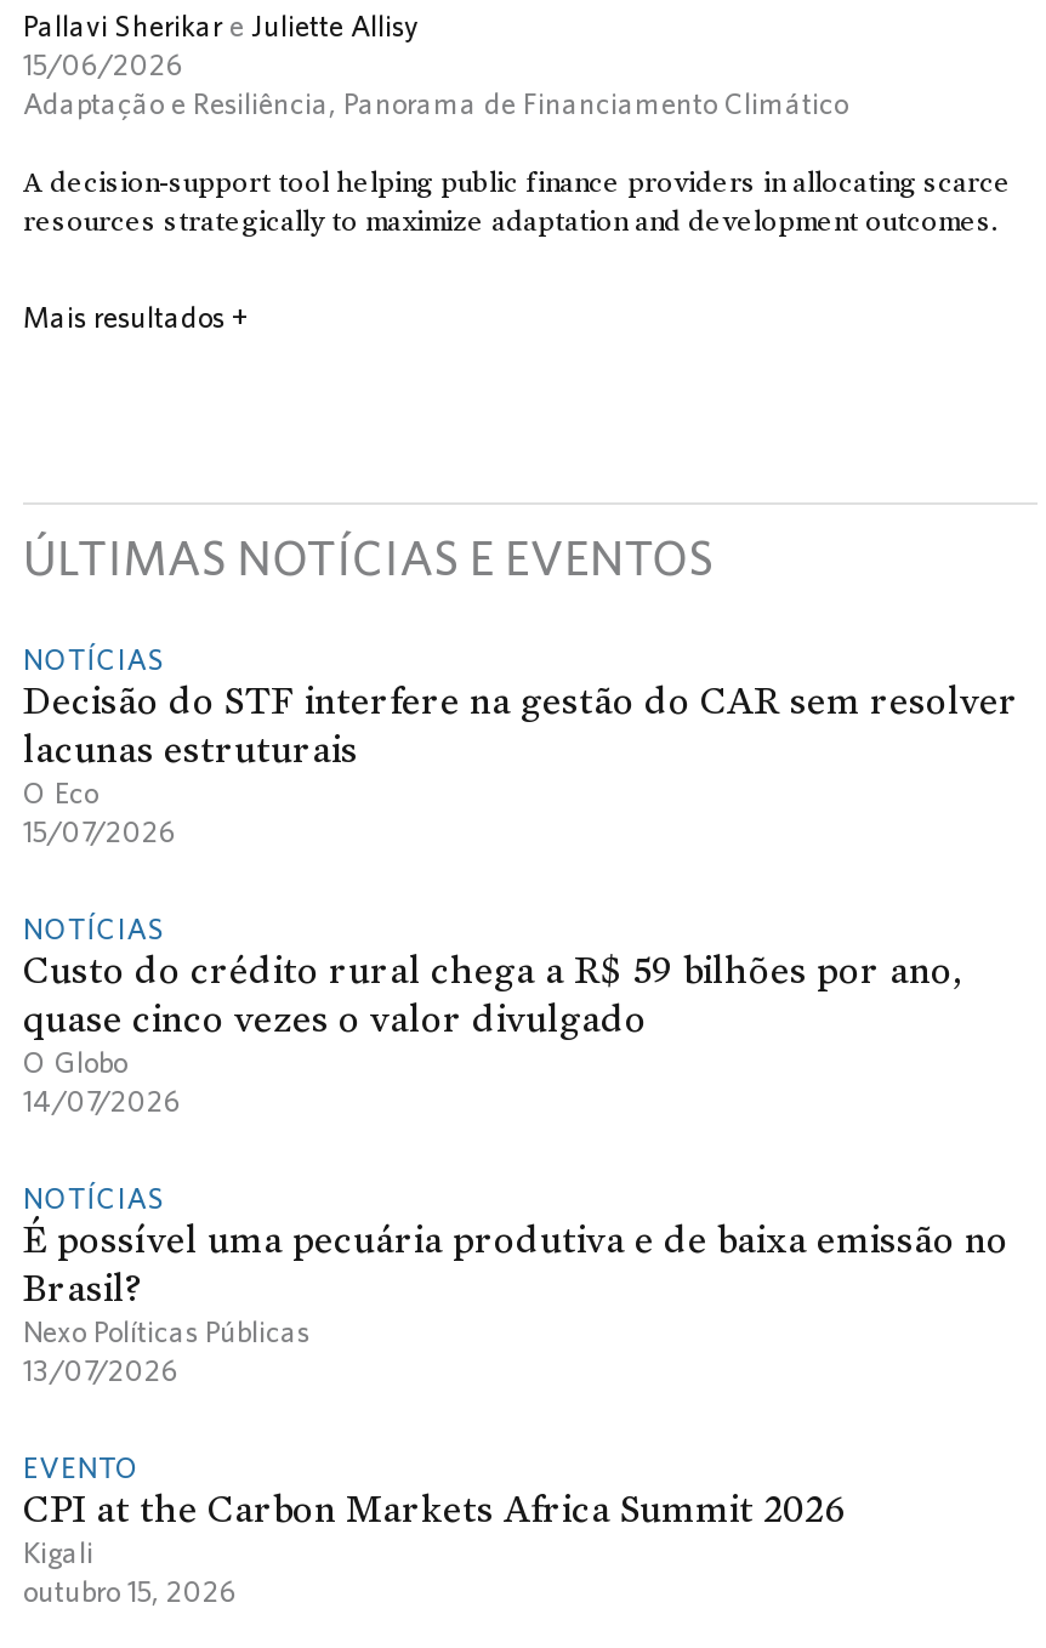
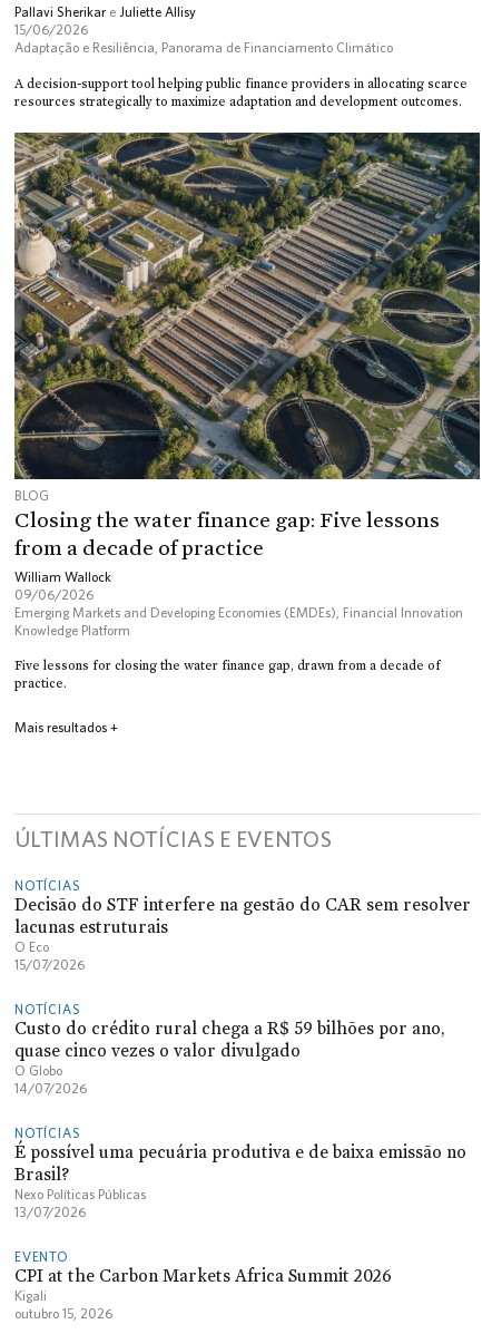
none -> [13,132,481,691] [image] | BLOG | Closing the water finance gap: Five lessons | from a decade of practice | William Wallock | 09/06/2026 | Emerging Markets and Developing Economies (EMDEs), Financial Innovation | Knowledge Platform | Five lessons for closing the water finance gap, drawn from a decade of | practice.

